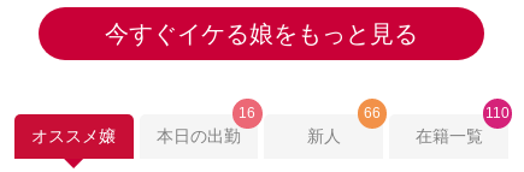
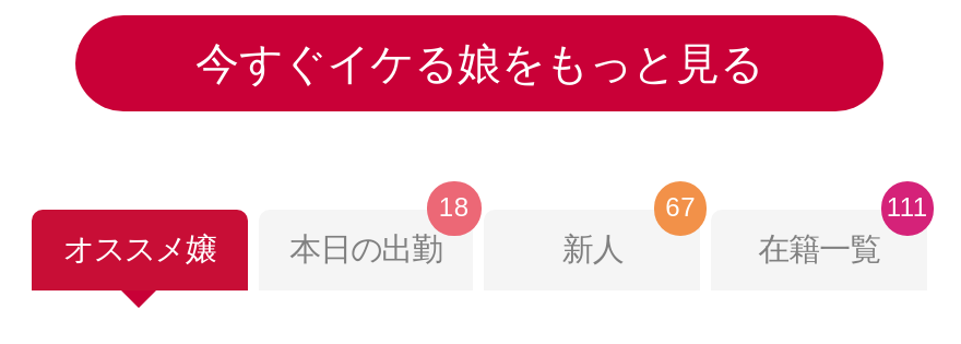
[239,105,256,122] 16 -> [439,193,469,224] 18
[364,105,381,122] 66 -> [665,193,696,224] 67
[485,105,509,122] 110 -> [887,193,928,224] 111

